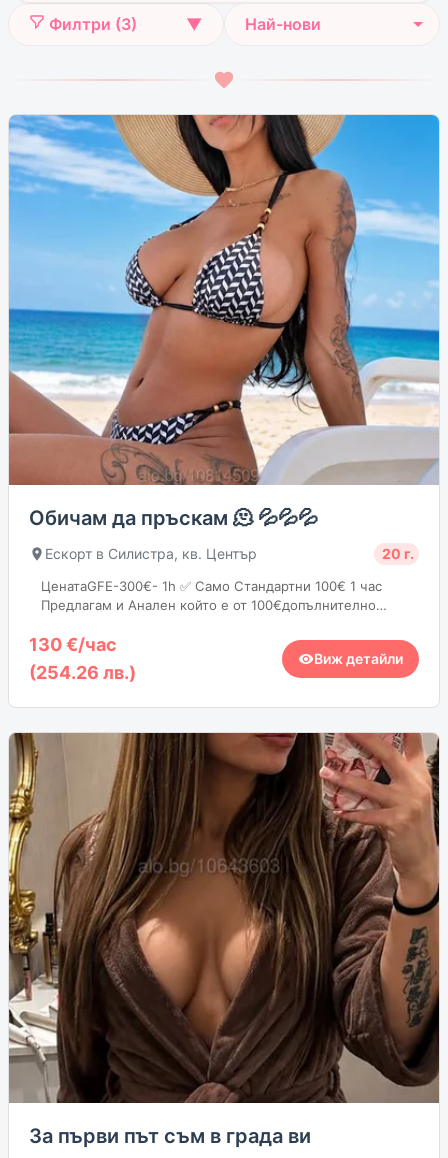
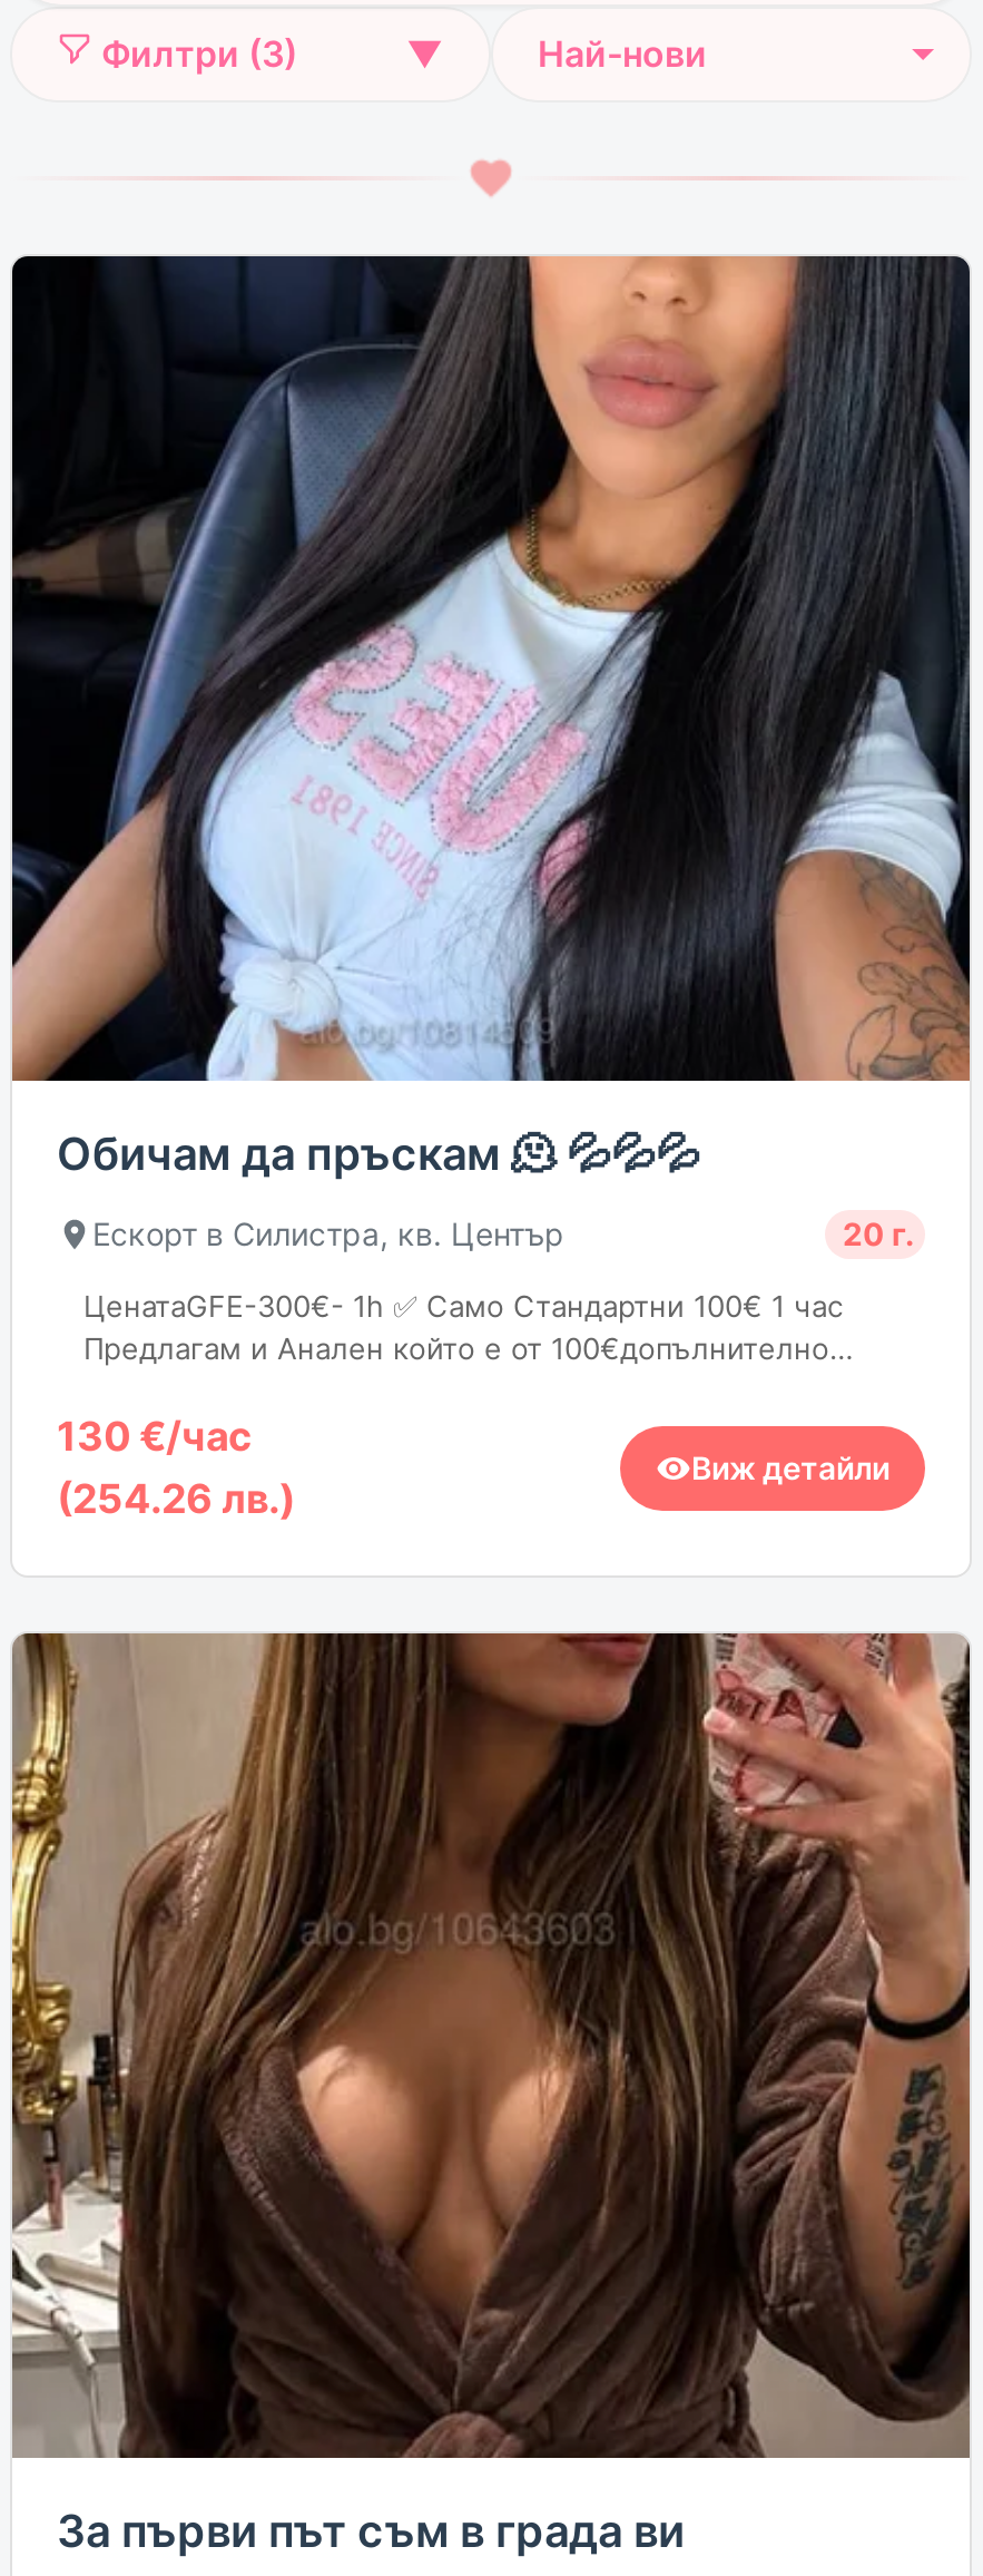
[8,114,440,486] [image] -> [10,254,972,1083] [image]

